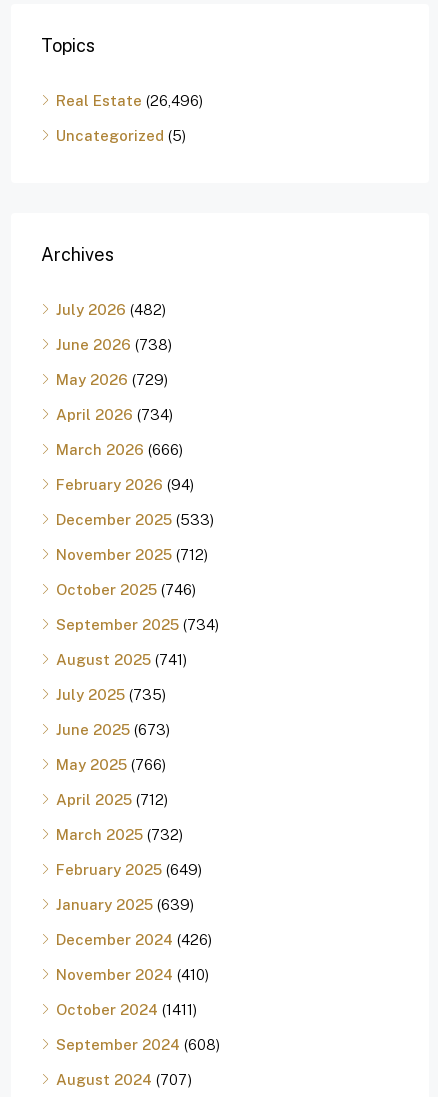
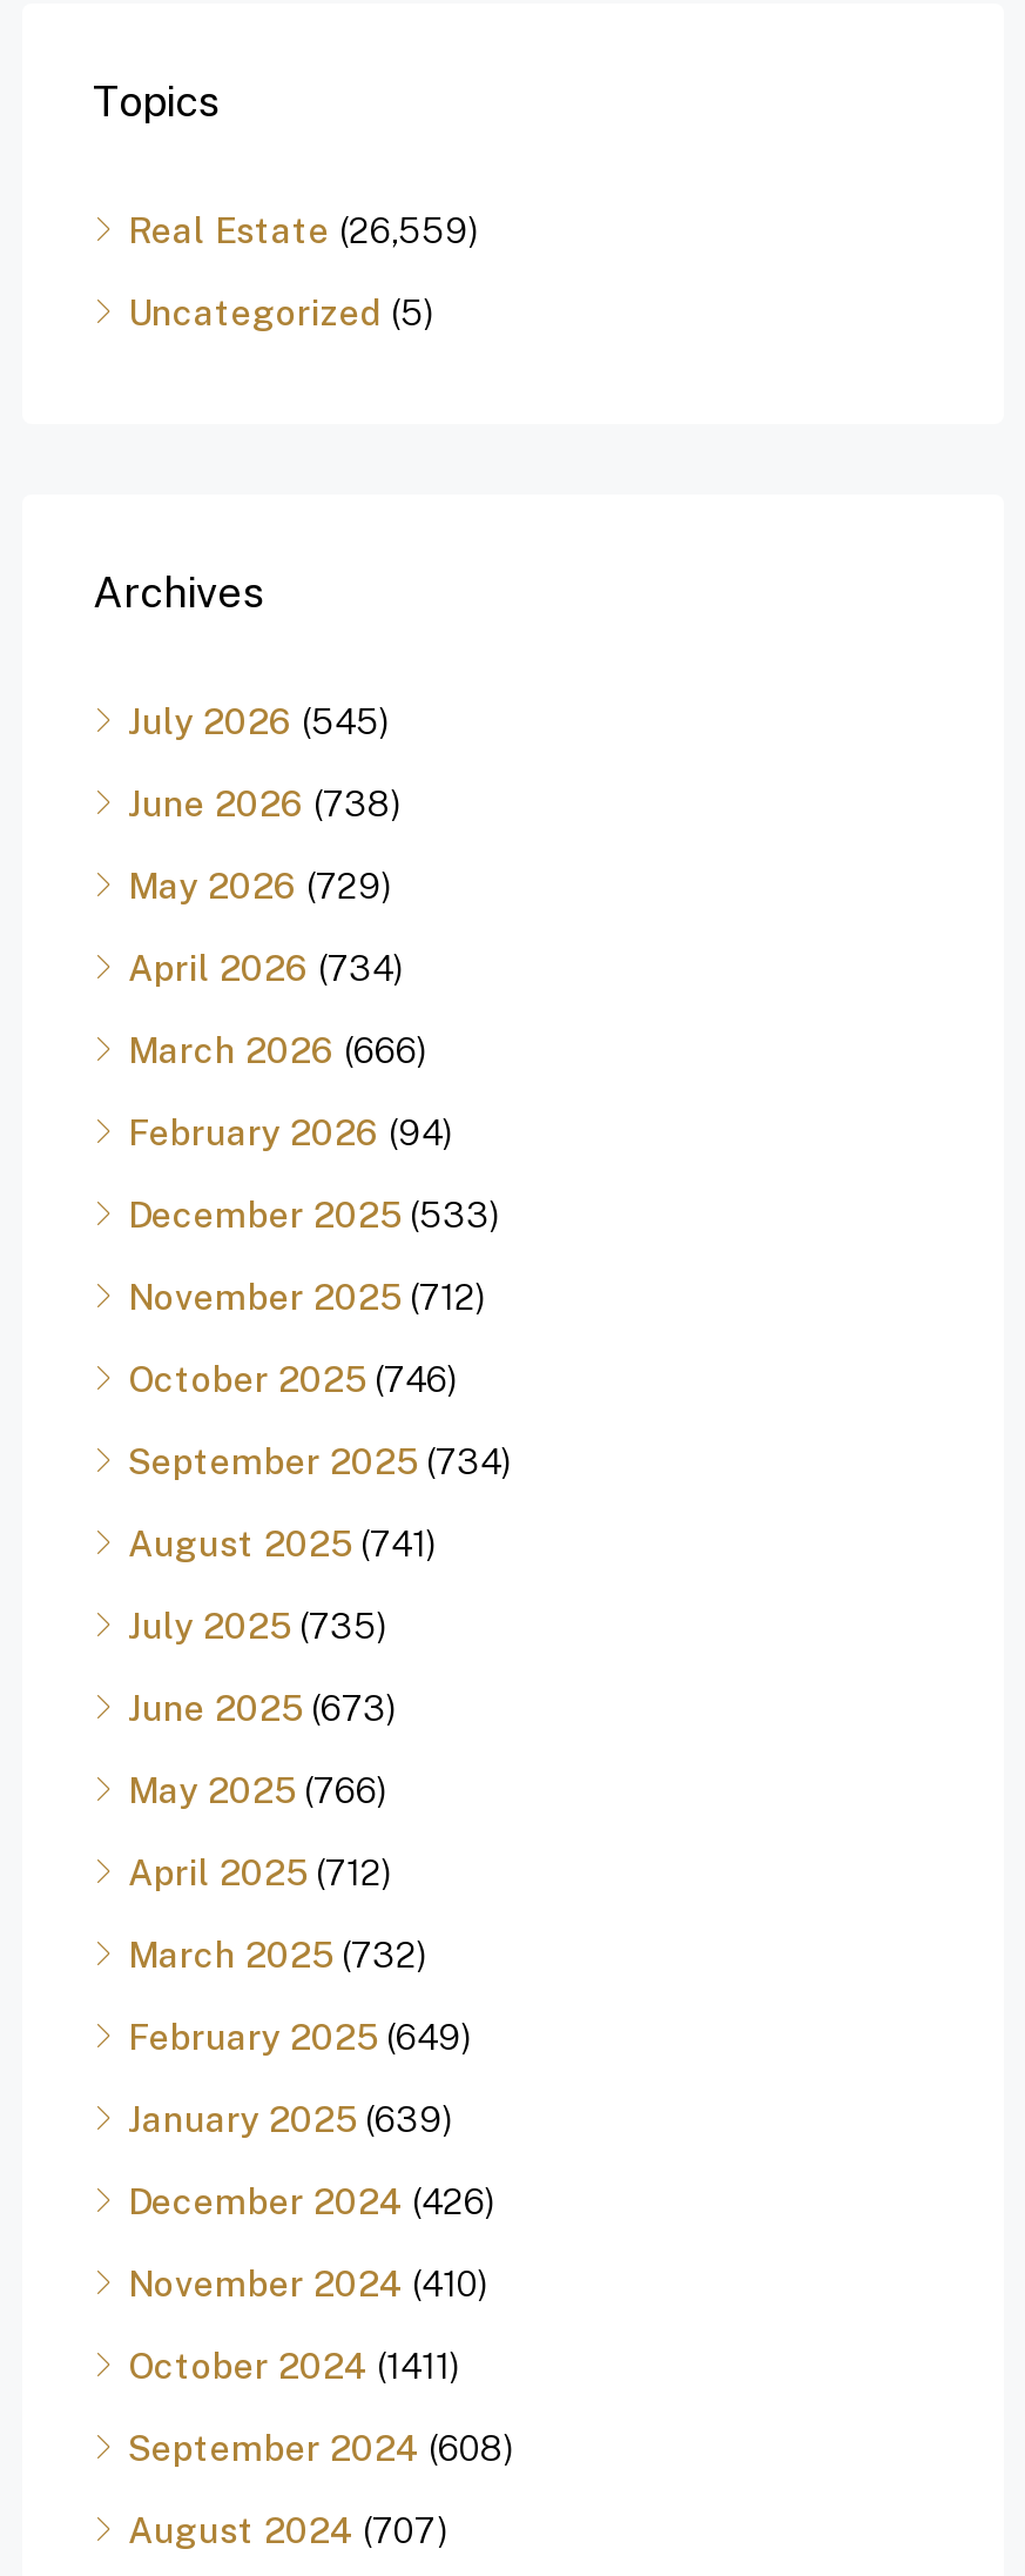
[56,92,203,109] Real Estate (26,496) -> [128,211,478,251] Real Estate (26,559)
[56,301,166,318] July 2026 (482) -> [128,702,389,742] July 2026 (545)

